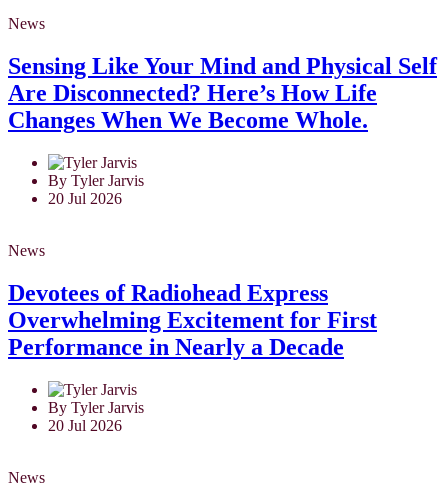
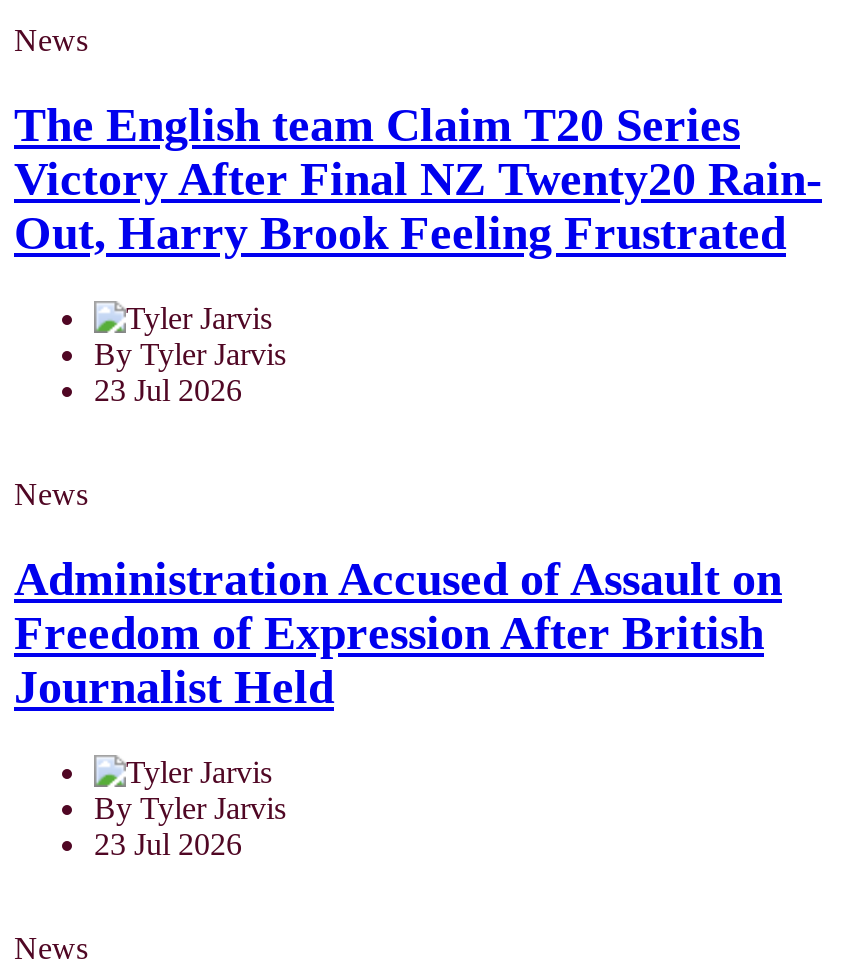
[8,53,437,133] Sensing Like Your Mind and Physical Self | Are Disconnected? Here’s How Life | Changes When We Become Whole. -> [14,100,822,260] The English team Claim T20 Series | Victory After Final NZ Twenty20 Rain- | Out, Harry Brook Feeling Frustrated
[48,190,122,207] 20 Jul 2026 -> [94,373,242,407] 23 Jul 2026
[8,280,377,360] Devotees of Radiohead Express | Overwhelming Excitement for First | Performance in Nearly a Decade -> [14,553,782,713] Administration Accused of Assault on | Freedom of Expression After British | Journalist Held
[48,417,122,434] 20 Jul 2026 -> [94,827,242,861] 23 Jul 2026

